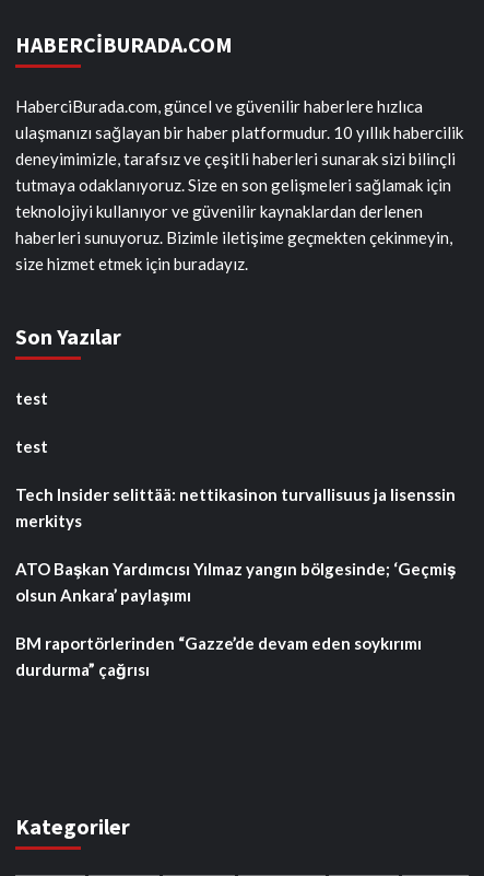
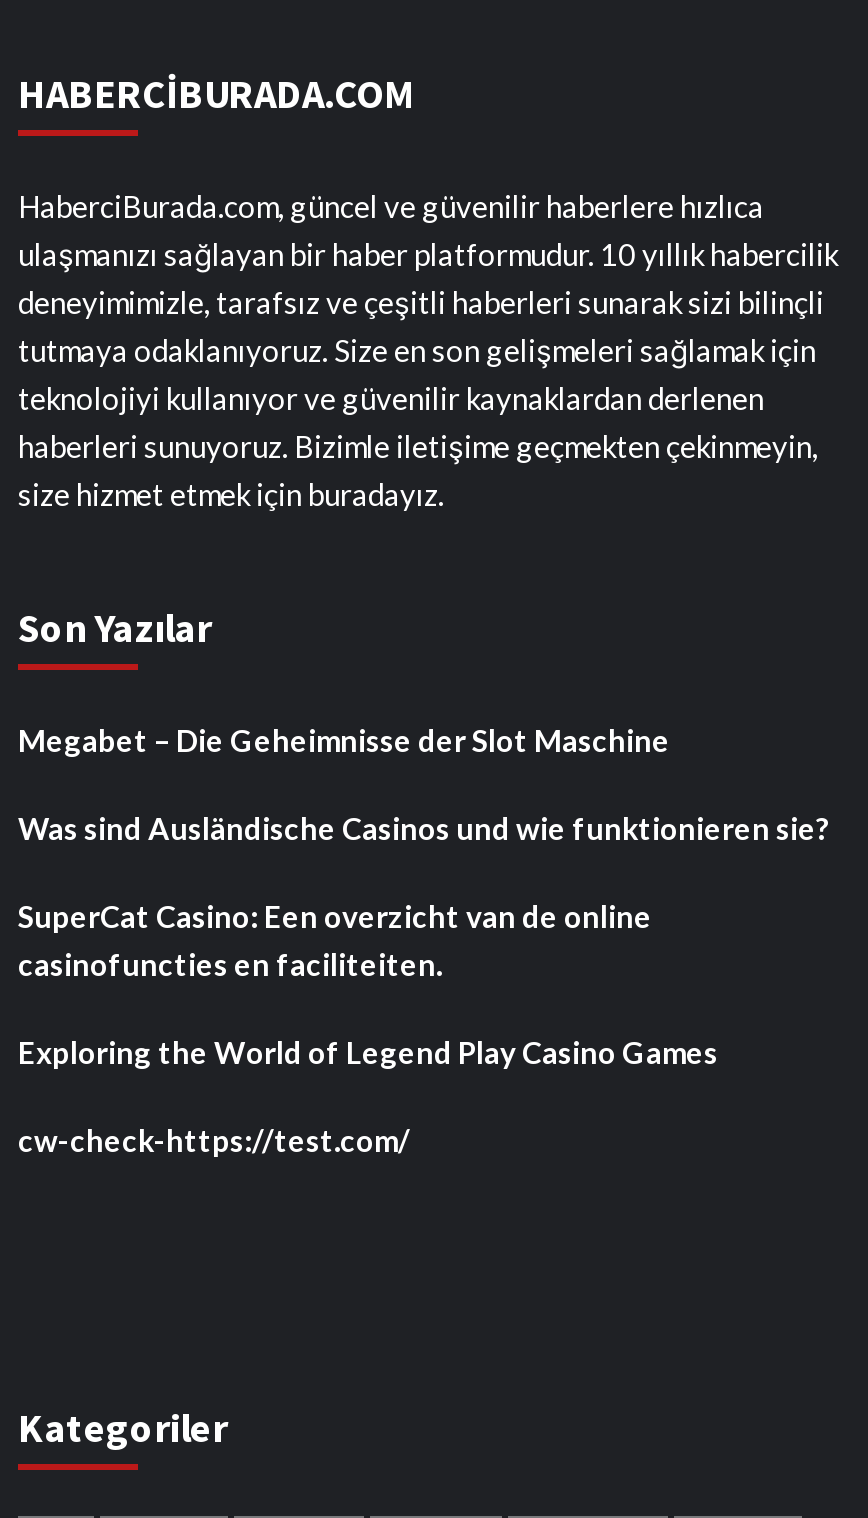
[15,388,48,408] test -> [18,721,670,757] Megabet – Die Geheimnisse der Slot Maschine
[15,436,48,456] test -> [18,809,828,845] Was sind Ausländische Casinos und wie funktionieren sie?
[15,484,456,530] Tech Insider selittää: nettikasinon turvallisuus ja lisenssin | merkitys -> [18,897,652,981] SuperCat Casino: Een overzicht van de online | casinofuncties en faciliteiten.
[15,559,456,604] ATO Başkan Yardımcısı Yılmaz yangın bölgesinde; ‘Geçmiş | olsun Ankara’ paylaşımı -> [18,1033,718,1069] Exploring the World of Legend Play Casino Games
[15,633,422,679] BM raportörlerinden “Gazze’de devam eden soykırımı | durdurma” çağrısı -> [18,1121,410,1157] cw-check-https://test.com/

